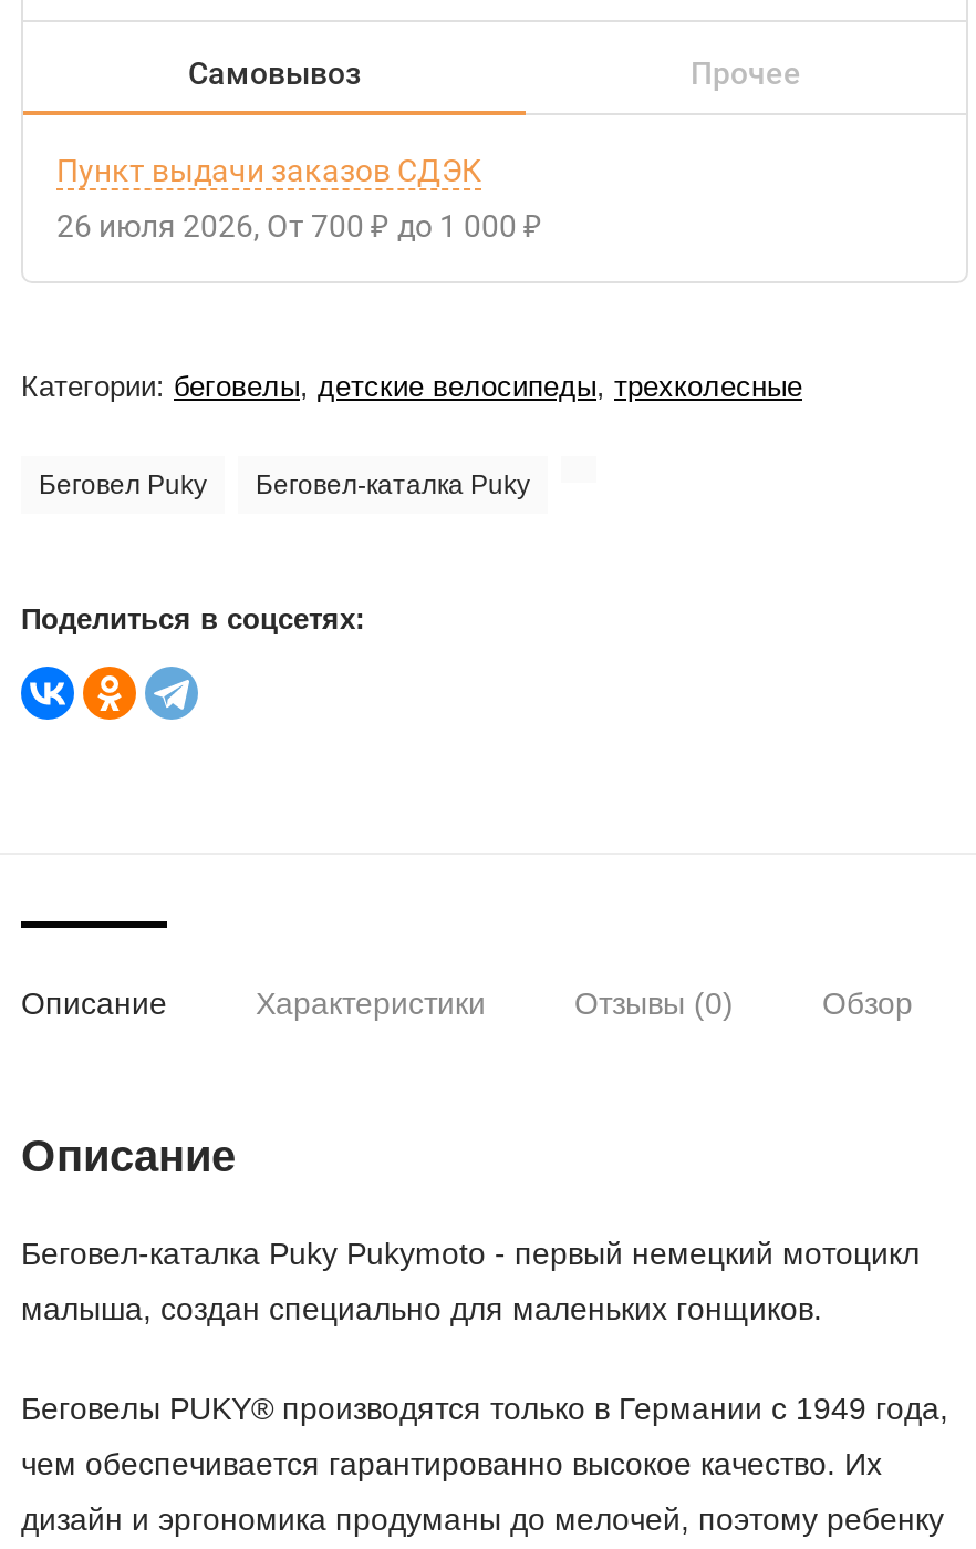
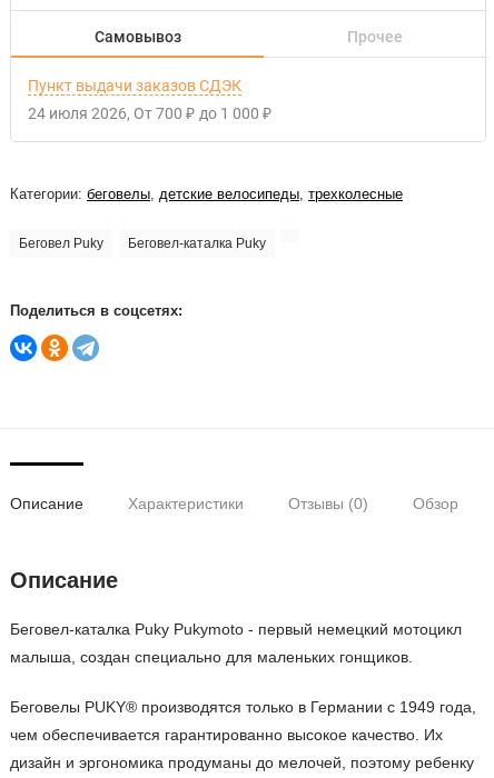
[56,207,304,242] 26 июля 2026 От -> [28,104,152,122] 24 июля 2026 От

